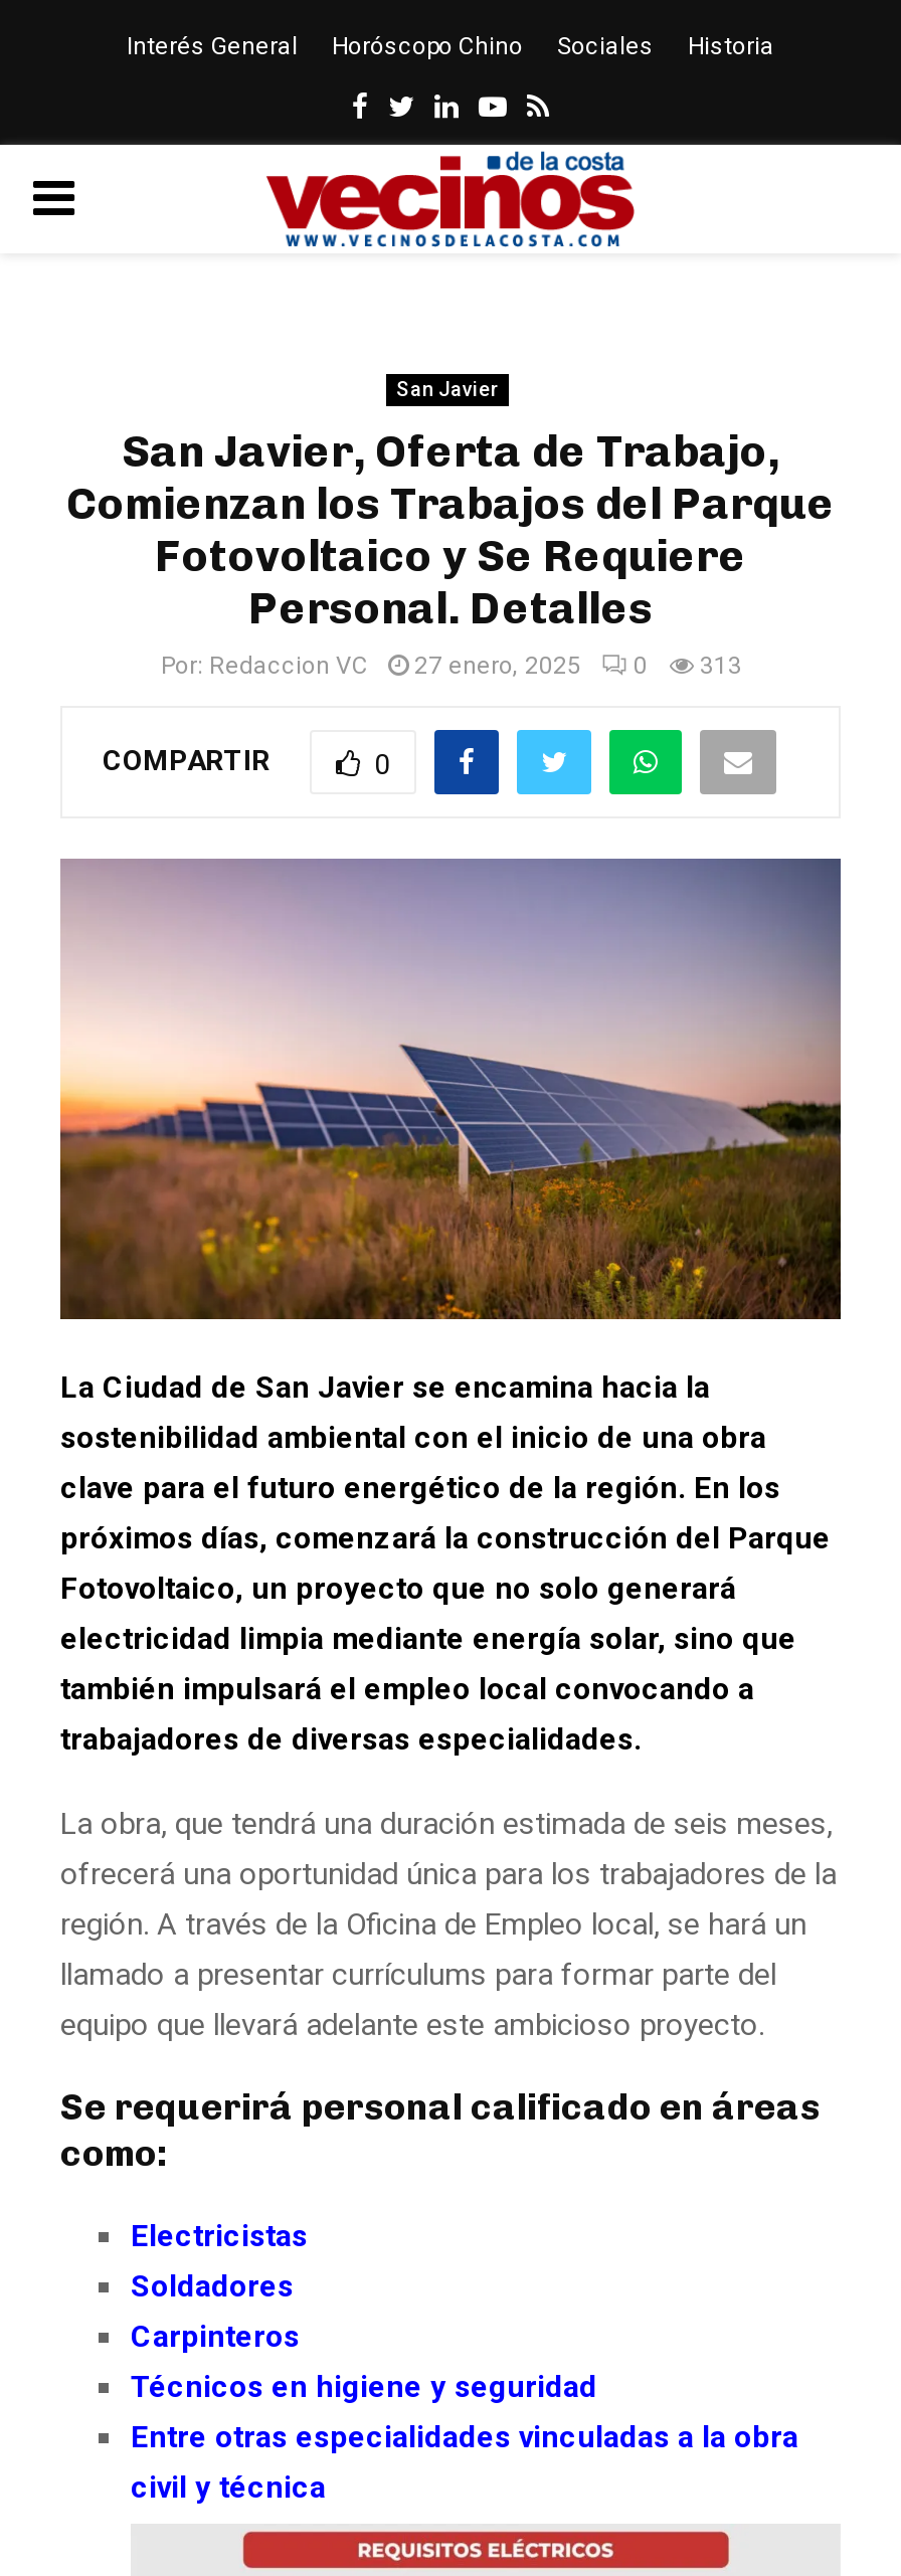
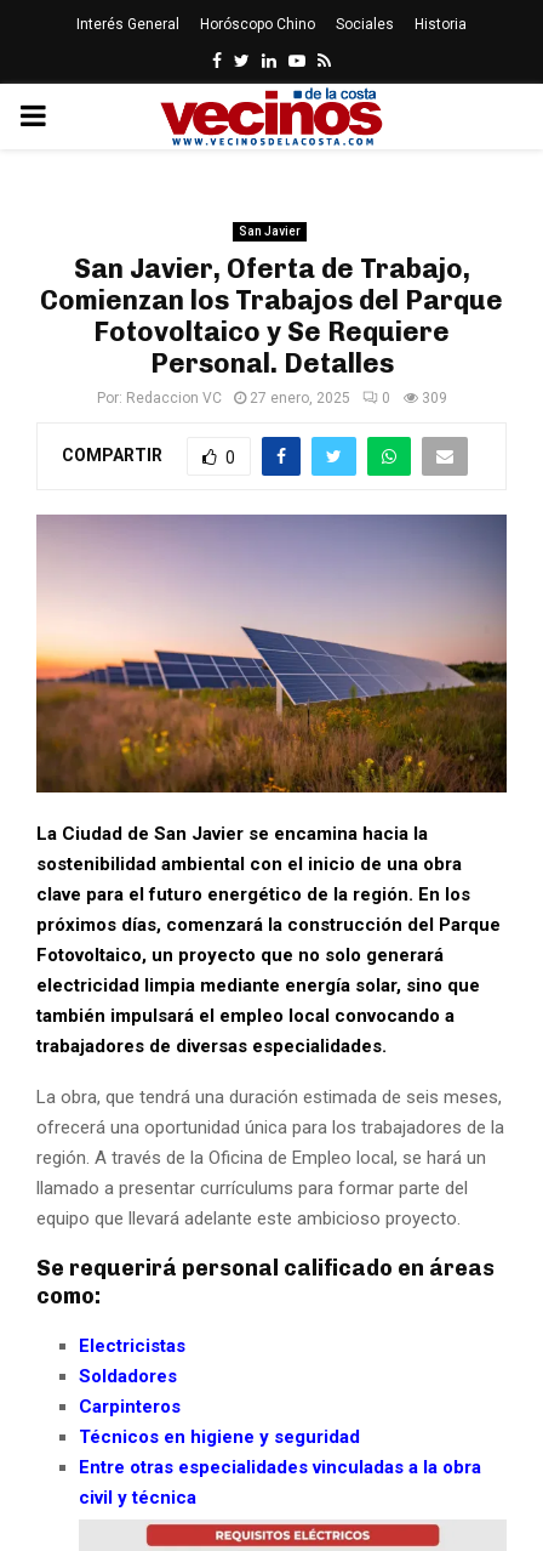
[161,652,742,680] Por: Redaccion VC 27 enero, 2025 0 313 -> [97,390,447,407] Por: Redaccion VC 27 enero, 2025 0 309

